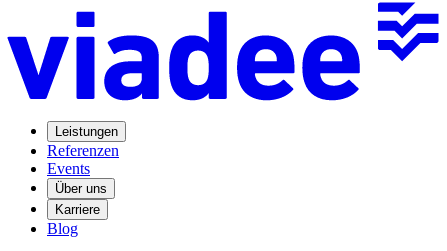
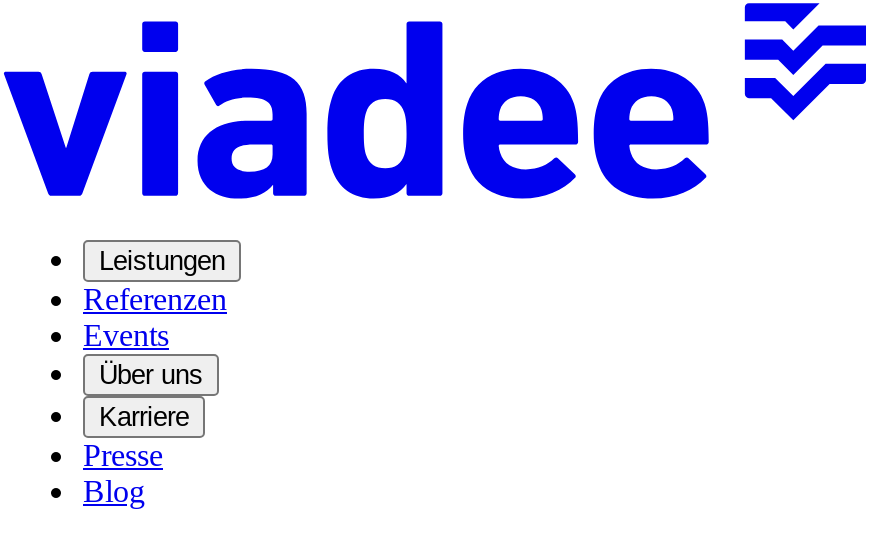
none -> [83,438,163,472] Presse

